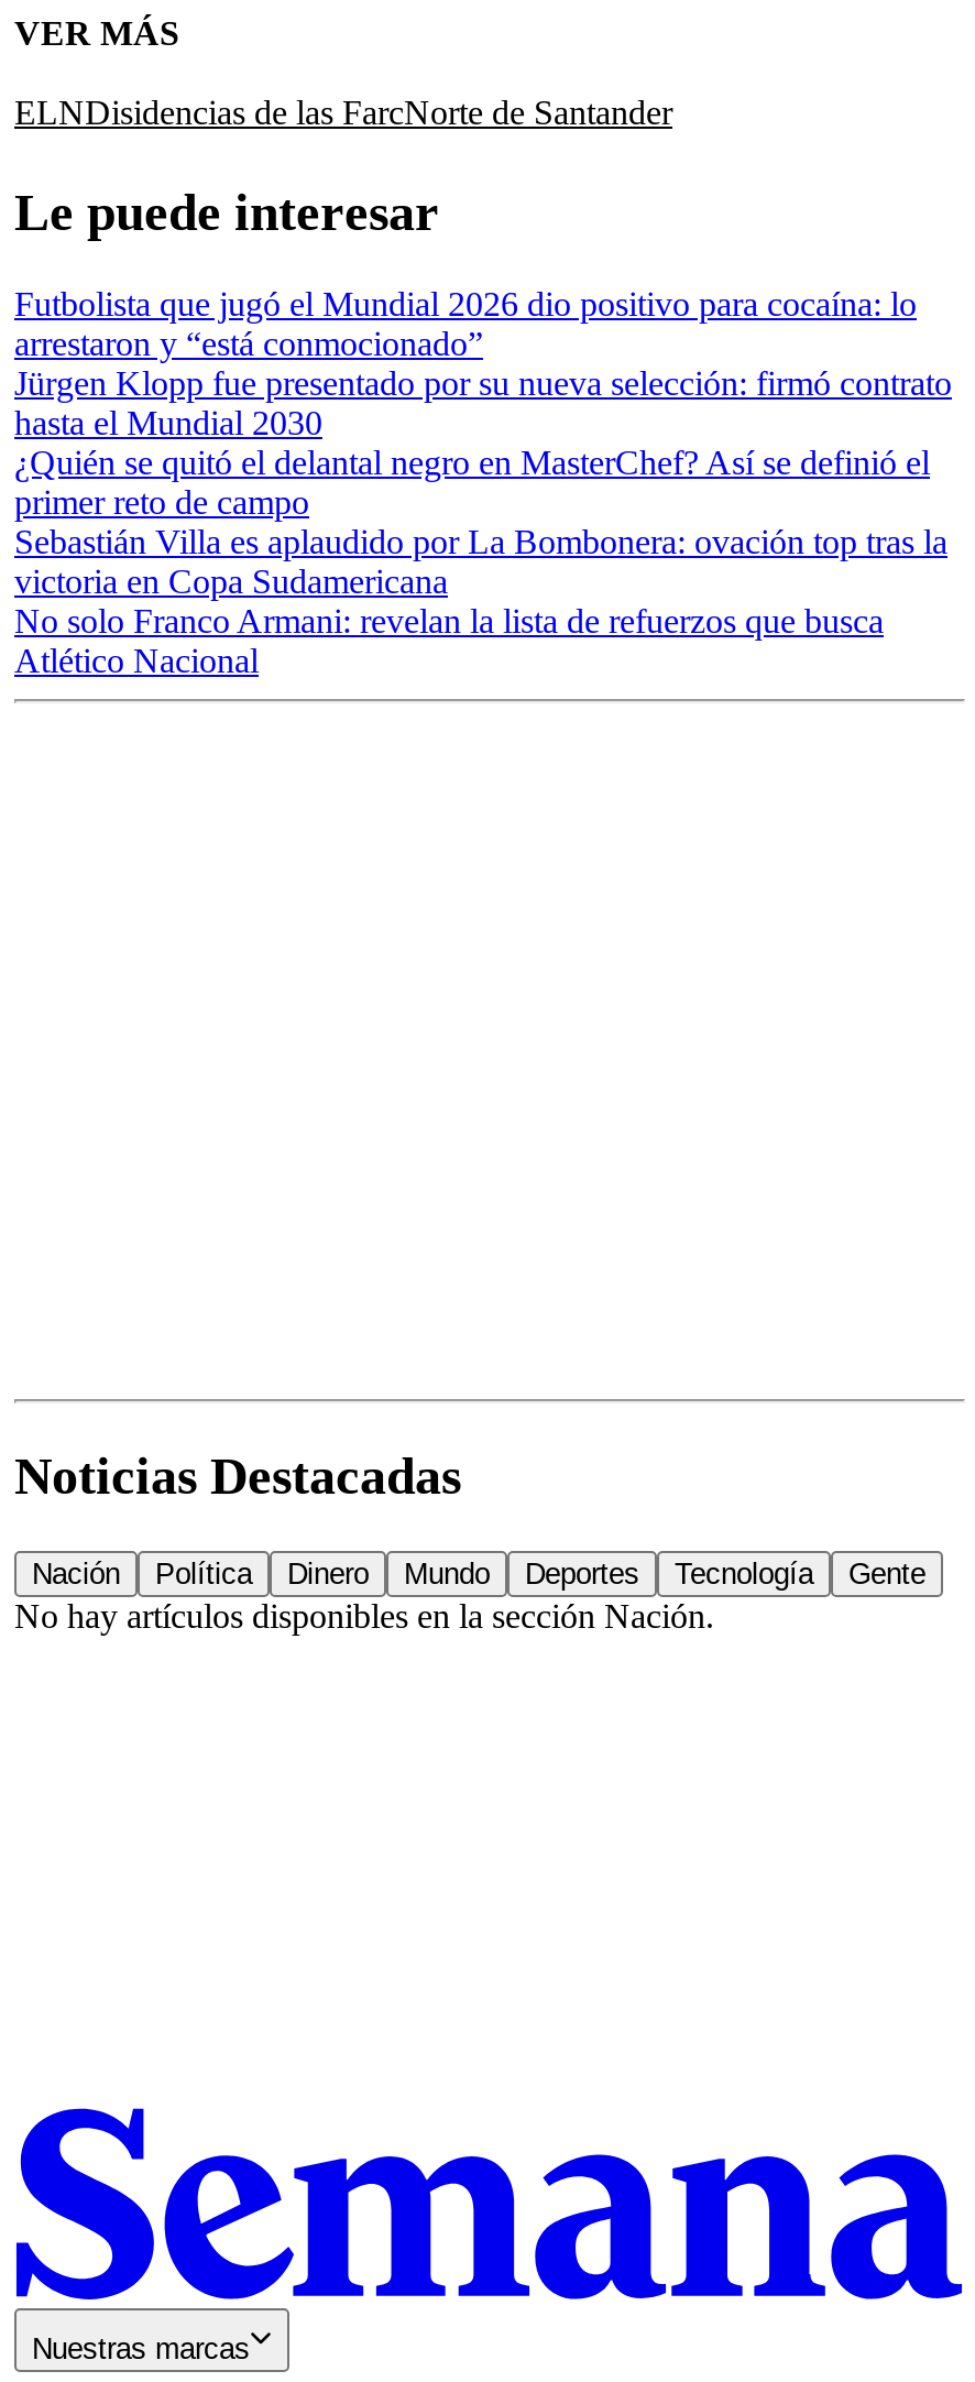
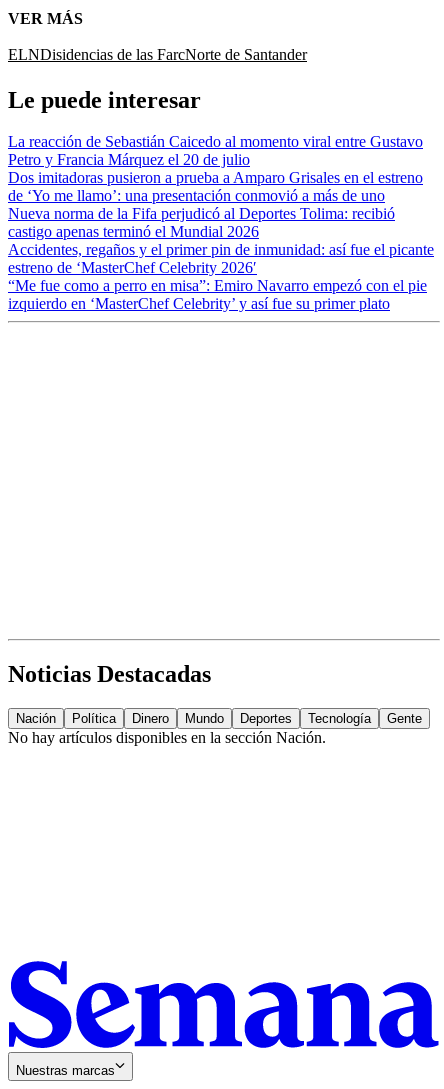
[14,286,952,680] Futbolista que jugó el Mundial 2026 dio positivo para cocaína: lo | arrestaron y “está conmocionado” | Jürgen Klopp fue presentado por su nueva selección: firmó contrato | hasta el Mundial 2030 | ¿Quién se quitó el delantal negro en MasterChef? Así se definió el | primer reto de campo | Sebastián Villa es aplaudido por La Bombonera: ovación top tras la | victoria en Copa Sudamericana | No solo Franco Armani: revelan la lista de refuerzos que busca | Atlético Nacional -> [8,133,434,312] La reacción de Sebastián Caicedo al momento viral entre Gustavo | Petro y Francia Márquez el 20 de julio | Dos imitadoras pusieron a prueba a Amparo Grisales en el estreno | de ‘Yo me llamo’: una presentación conmovió a más de uno | Nueva norma de la Fifa perjudicó al Deportes Tolima: recibió | castigo apenas terminó el Mundial 2026 | Accidentes, regaños y el primer pin de inmunidad: así fue el picante | estreno de ‘MasterChef Celebrity 2026′ | “Me fue como a perro en misa”: Emiro Navarro empezó con el pie | izquierdo en ‘MasterChef Celebrity’ y así fue su primer plato

